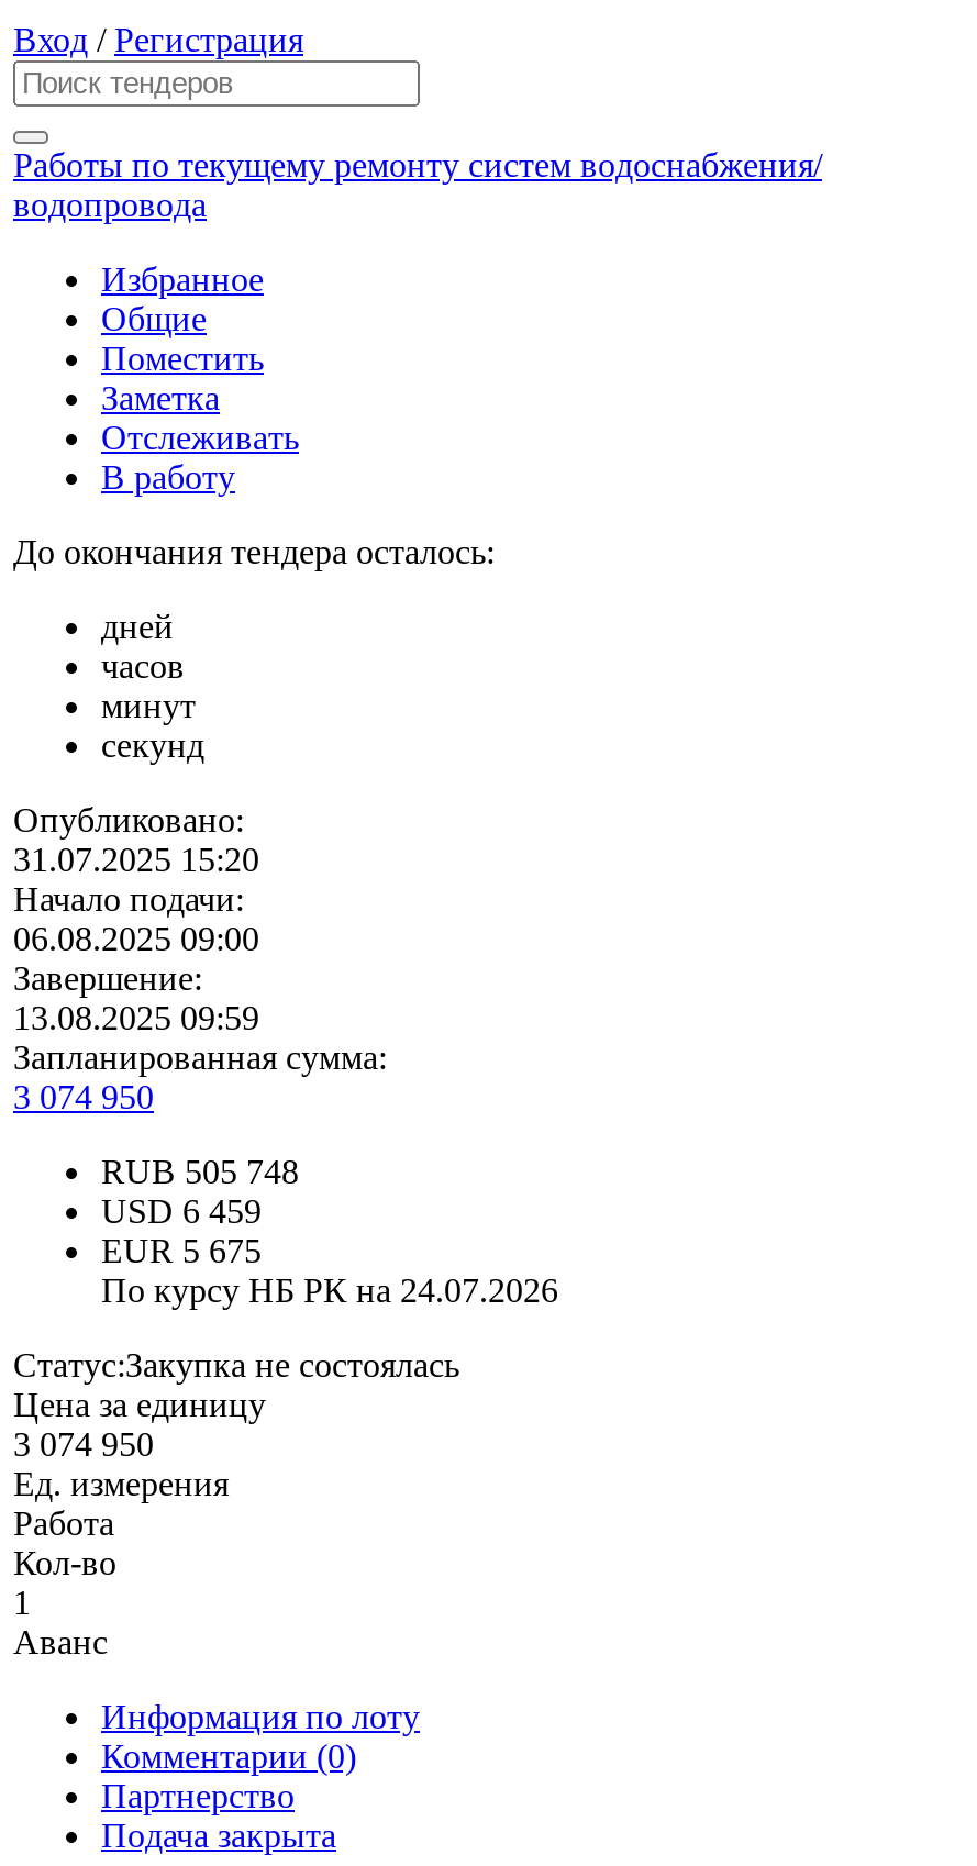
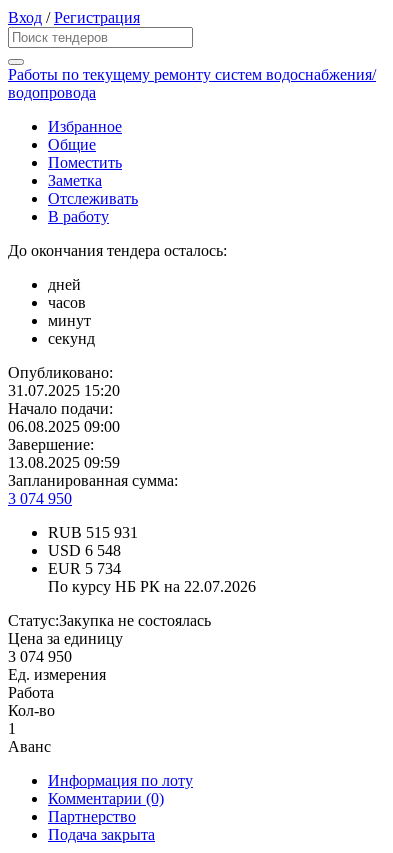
[101,1153,299,1191] RUB 505 748 -> [48,524,138,541] RUB 515 931
[101,1193,262,1230] USD 6 459 -> [48,542,121,559] USD 6 548
[101,1232,262,1270] EUR 5 675 -> [48,560,121,577] EUR 5 734
[101,1272,558,1309] По курсу НБ РК на 24.07.2026 -> [48,578,256,595] По курсу НБ РК на 22.07.2026

